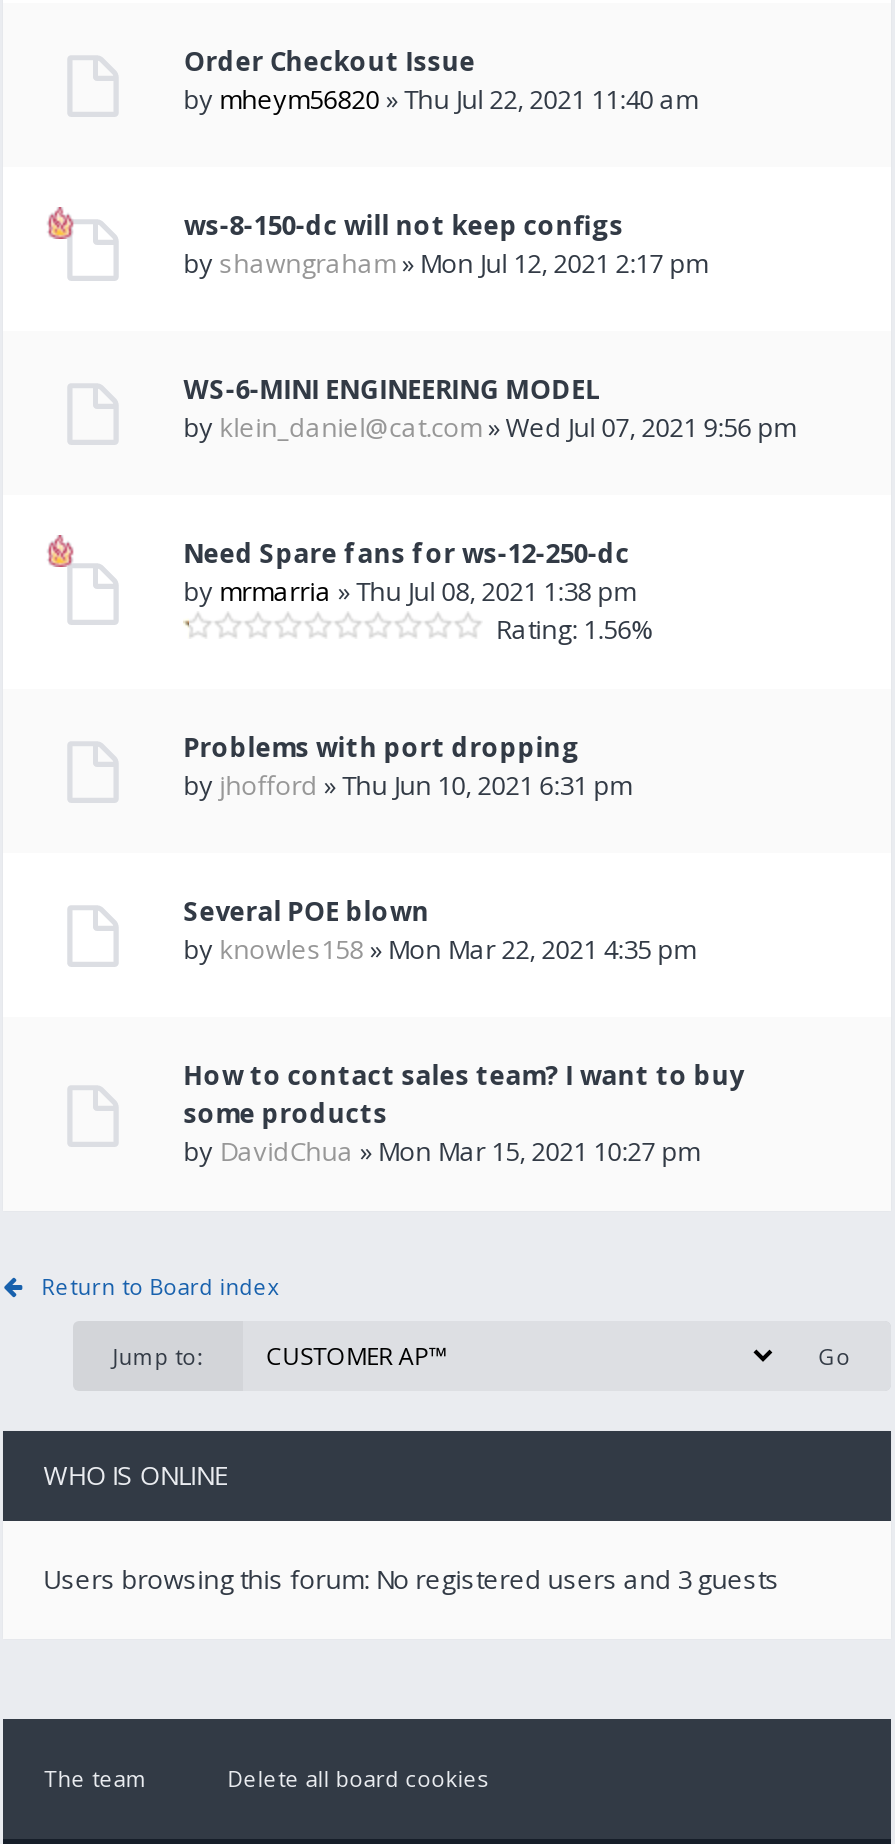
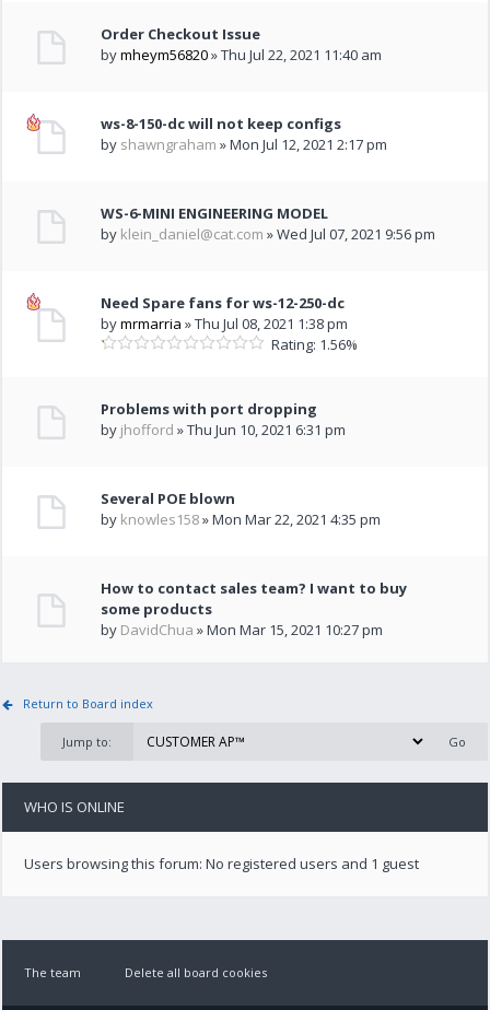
[43,1561,779,1597] Users browsing this forum: No registered users and 3 guests -> [24,854,419,873] Users browsing this forum: No registered users and 1 guest

